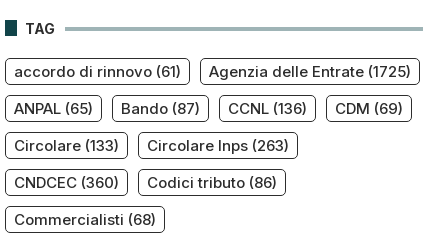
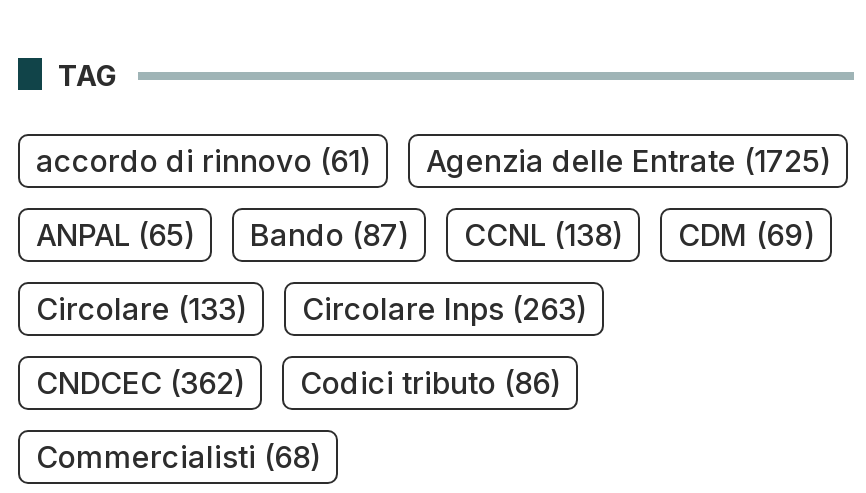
[14,99,403,118] ANPAL (65) Bando (87) CCNL (136) CDM (69) -> [36,216,814,254] ANPAL (65) Bando (87) CCNL (138) CDM (69)
[14,173,277,192] CNDCEC (360) Codici tributo (86) -> [36,364,560,402] CNDCEC (362) Codici tributo (86)

